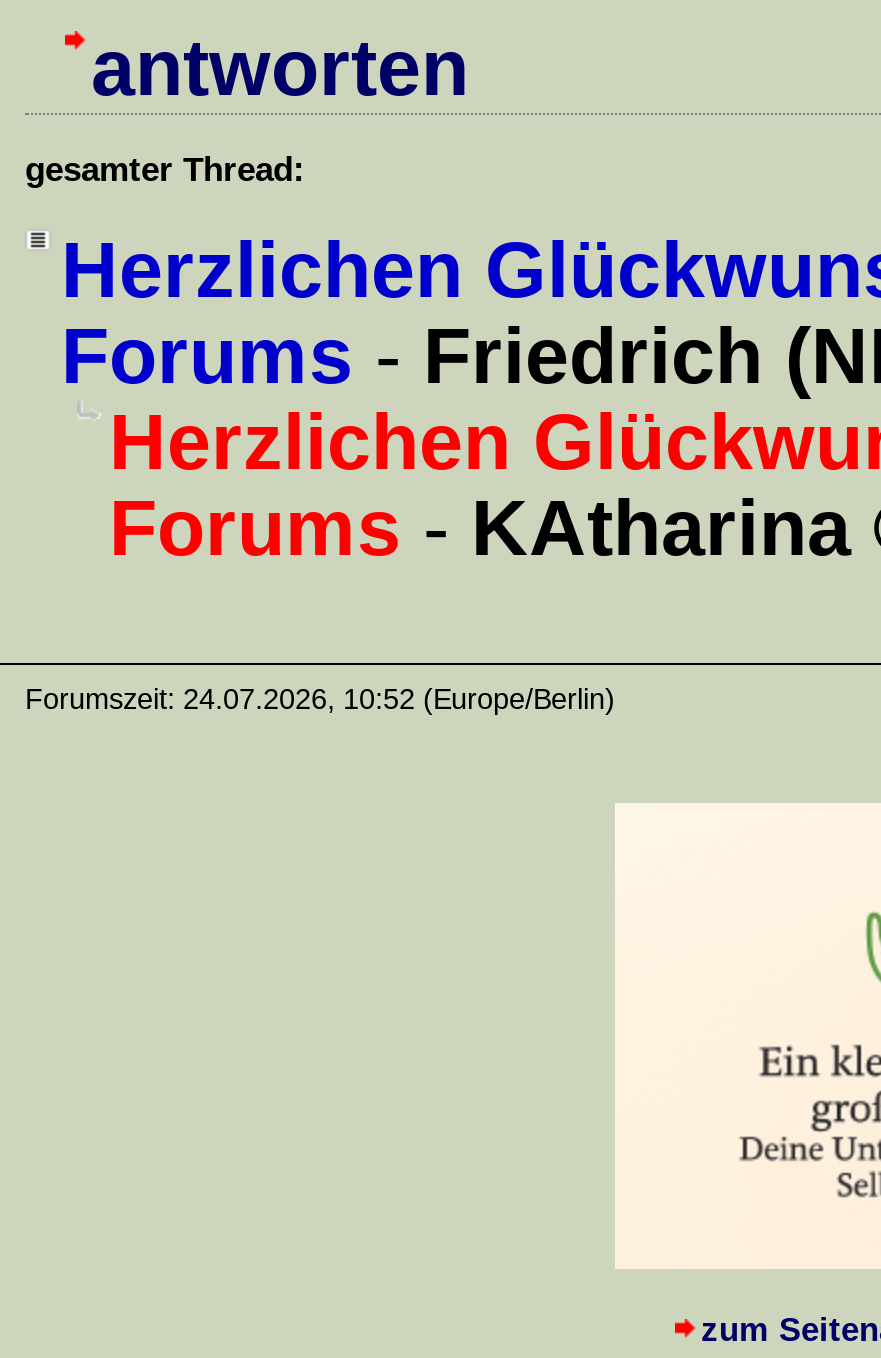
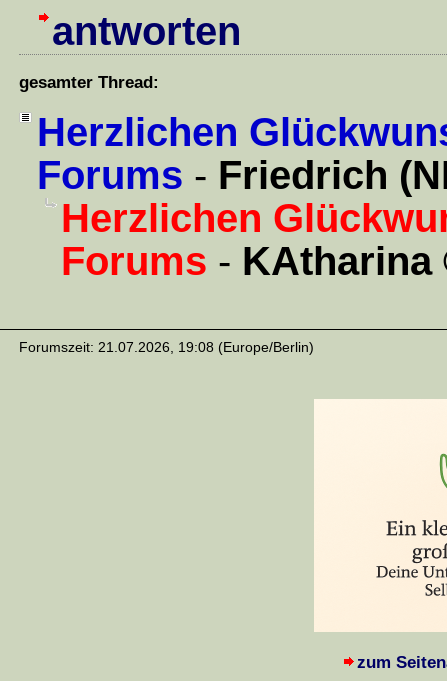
[25,682,615,714] Forumszeit: 24.07.2026, 10:52 (Europe/Berlin) -> [19,339,314,355] Forumszeit: 21.07.2026, 19:08 (Europe/Berlin)

